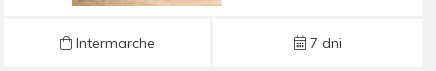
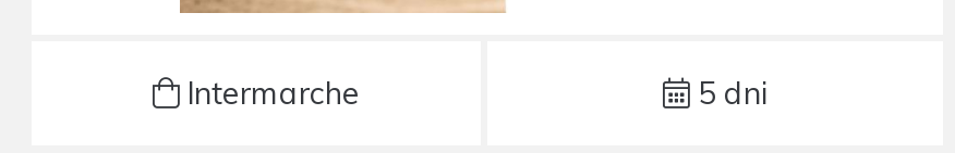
[305,34,341,52] 7 dni -> [689,74,767,113] 5 dni

